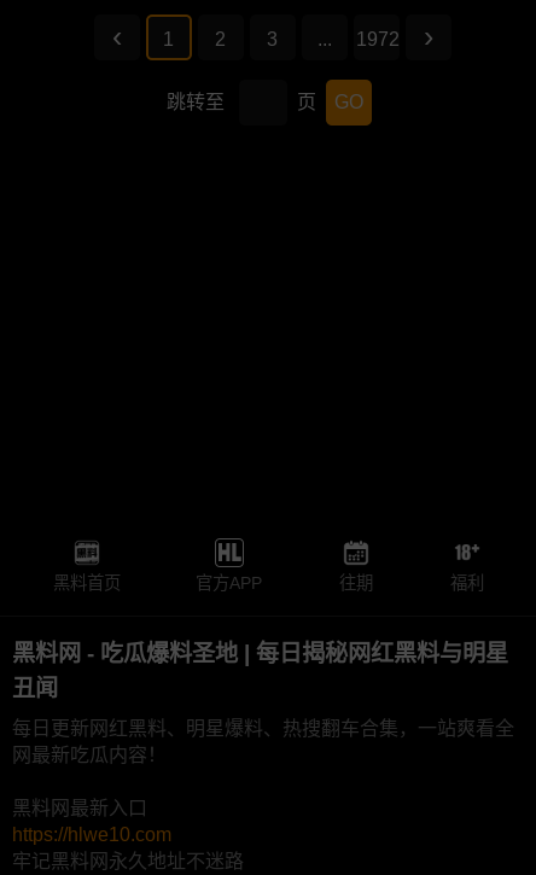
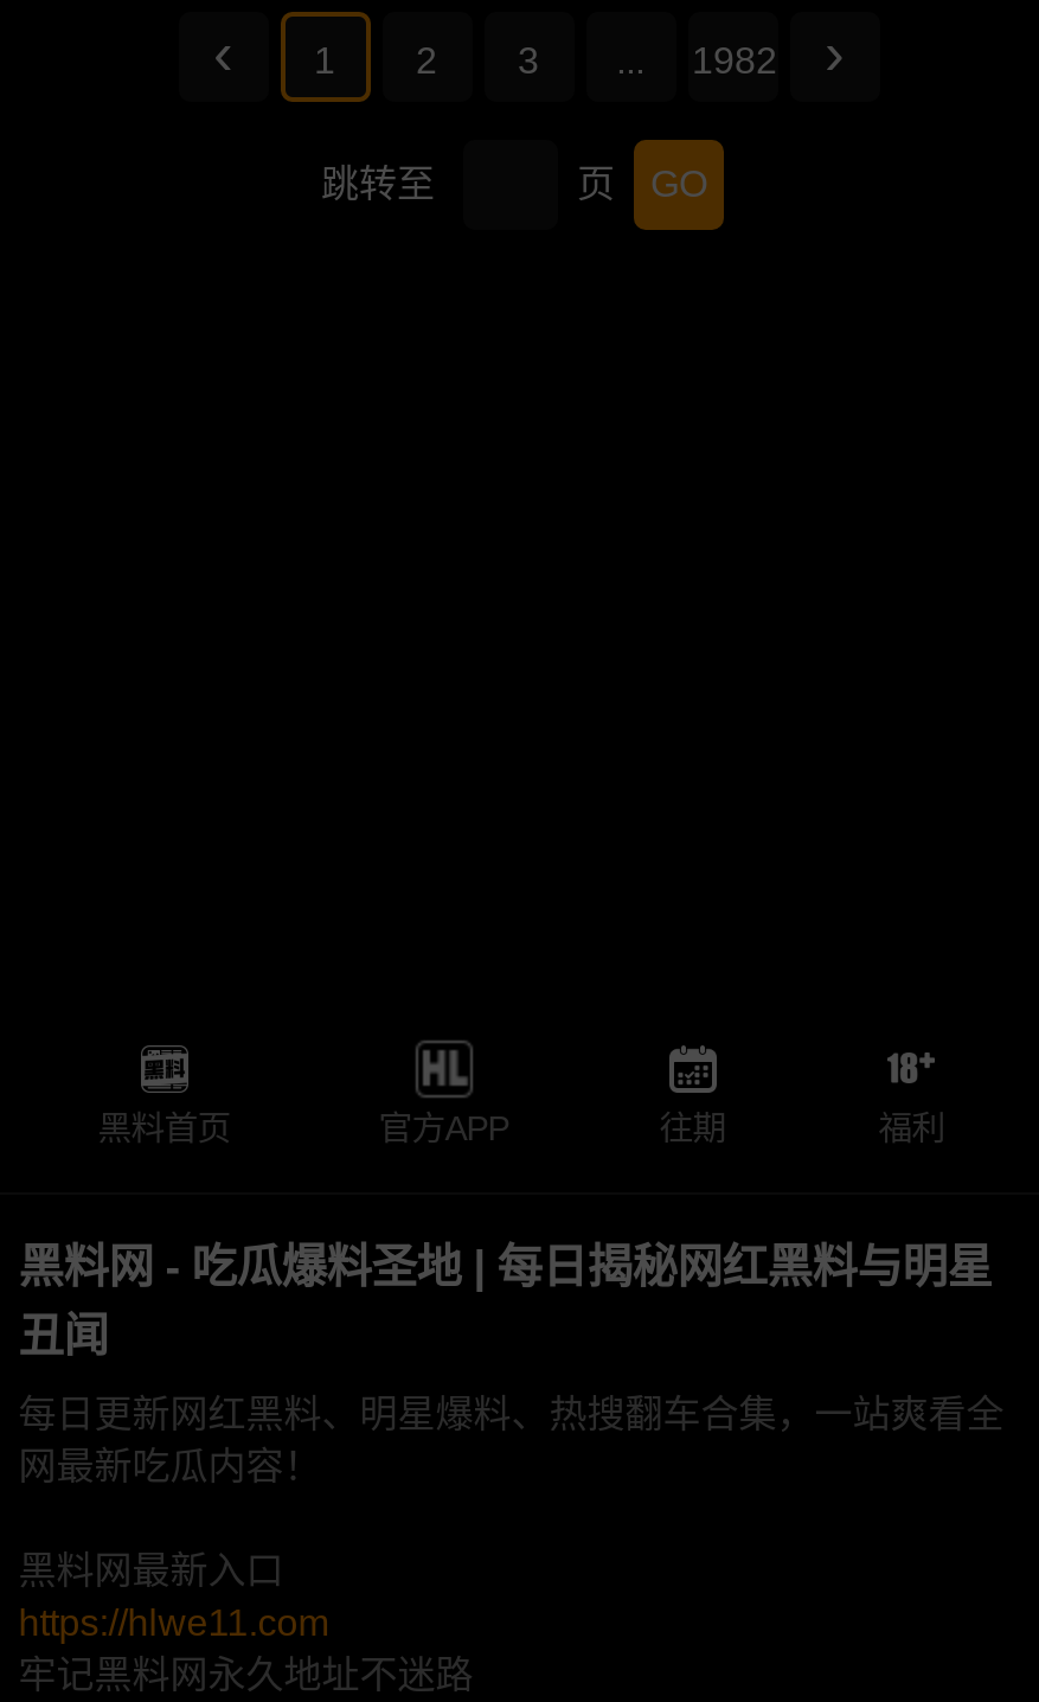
[356,29,399,50] 1972 -> [692,41,777,81] 1982
[12,825,172,845] https://hlwe10.com -> [18,1603,329,1643] https://hlwe11.com

